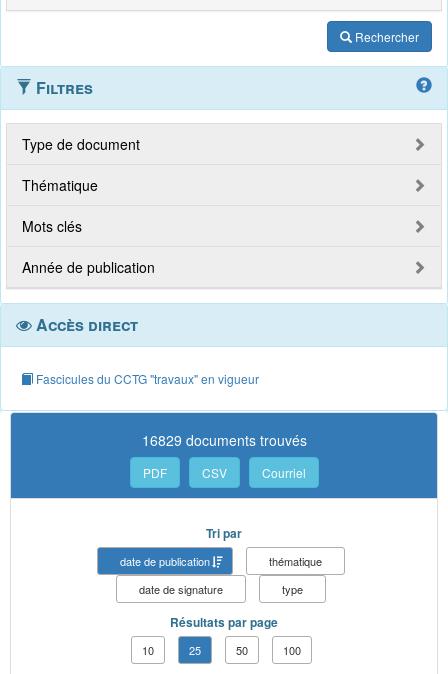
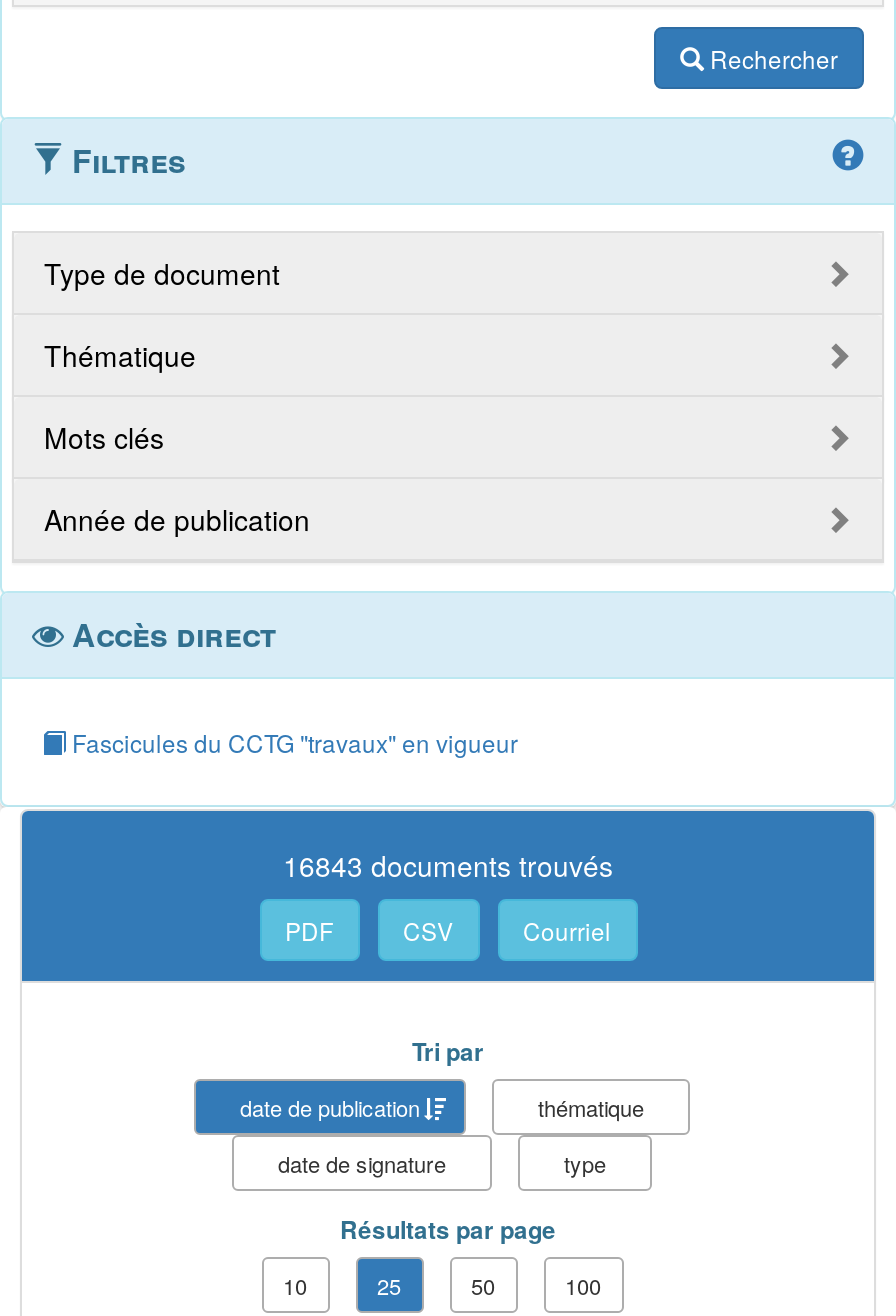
[141,430,306,450] 16829 documents trouvés -> [283,845,613,885] 16843 documents trouvés

